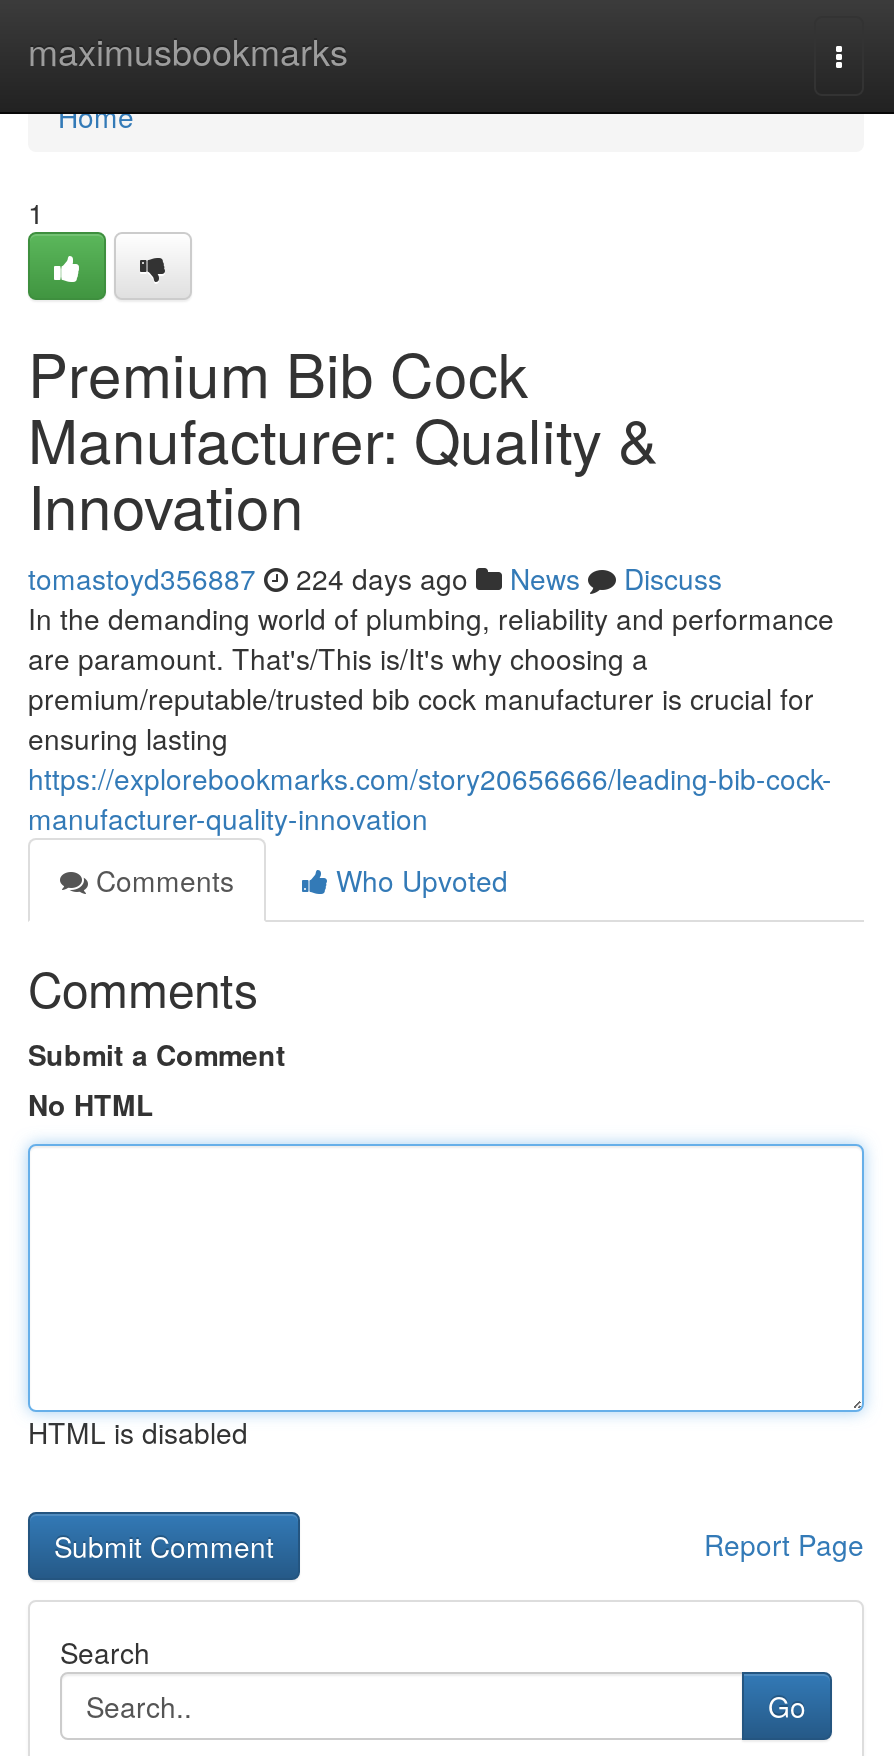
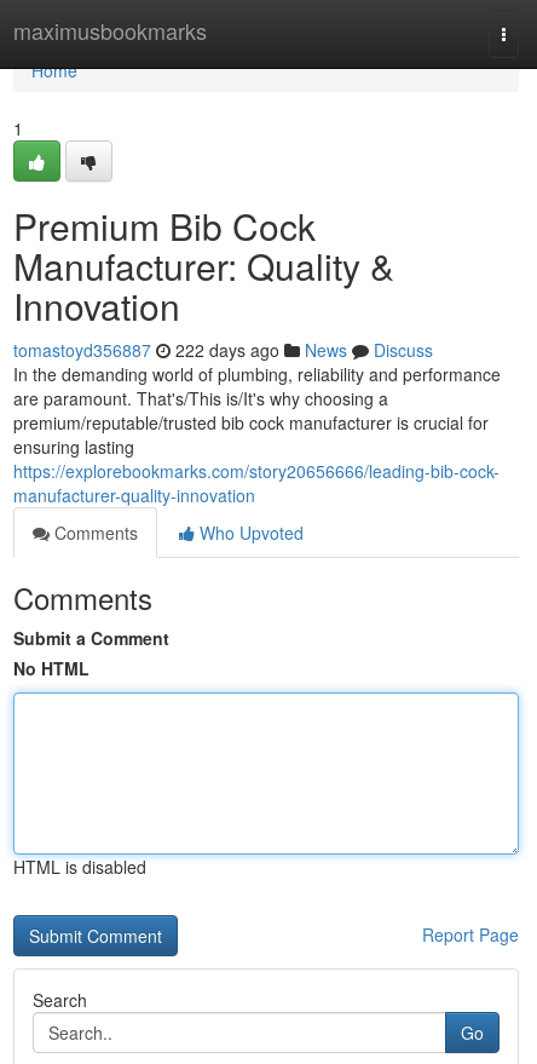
[28,558,722,598] tomastoyd356887 224 days ago News Discuss -> [13,338,433,362] tomastoyd356887 222 days ago News Discuss

